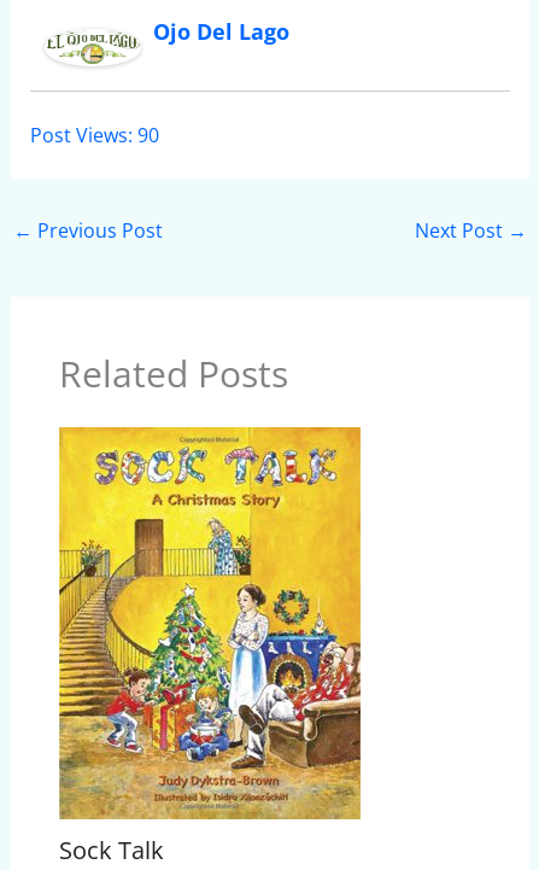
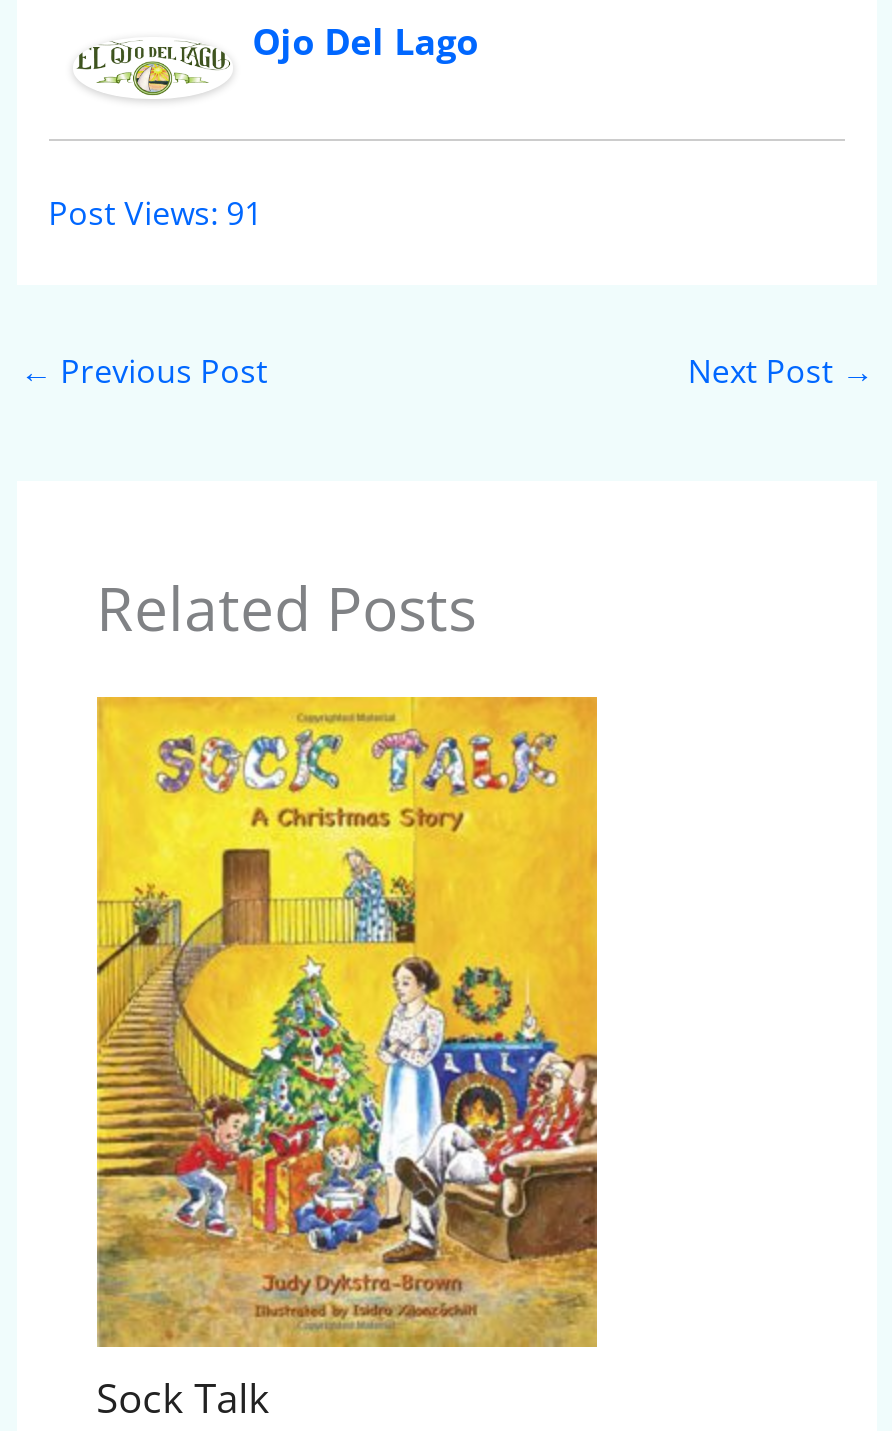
[30,122,159,149] Post Views: 90 -> [48,192,262,236] Post Views: 91

